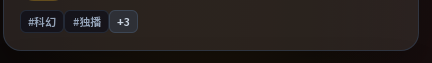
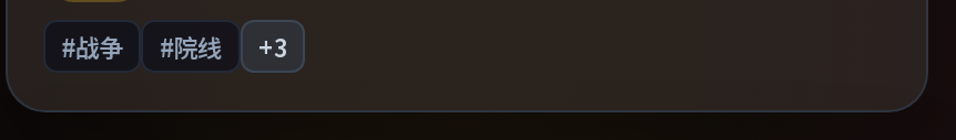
[28,13,101,29] #科幻 | #独播 -> [61,28,222,64] #战争 | #院线

